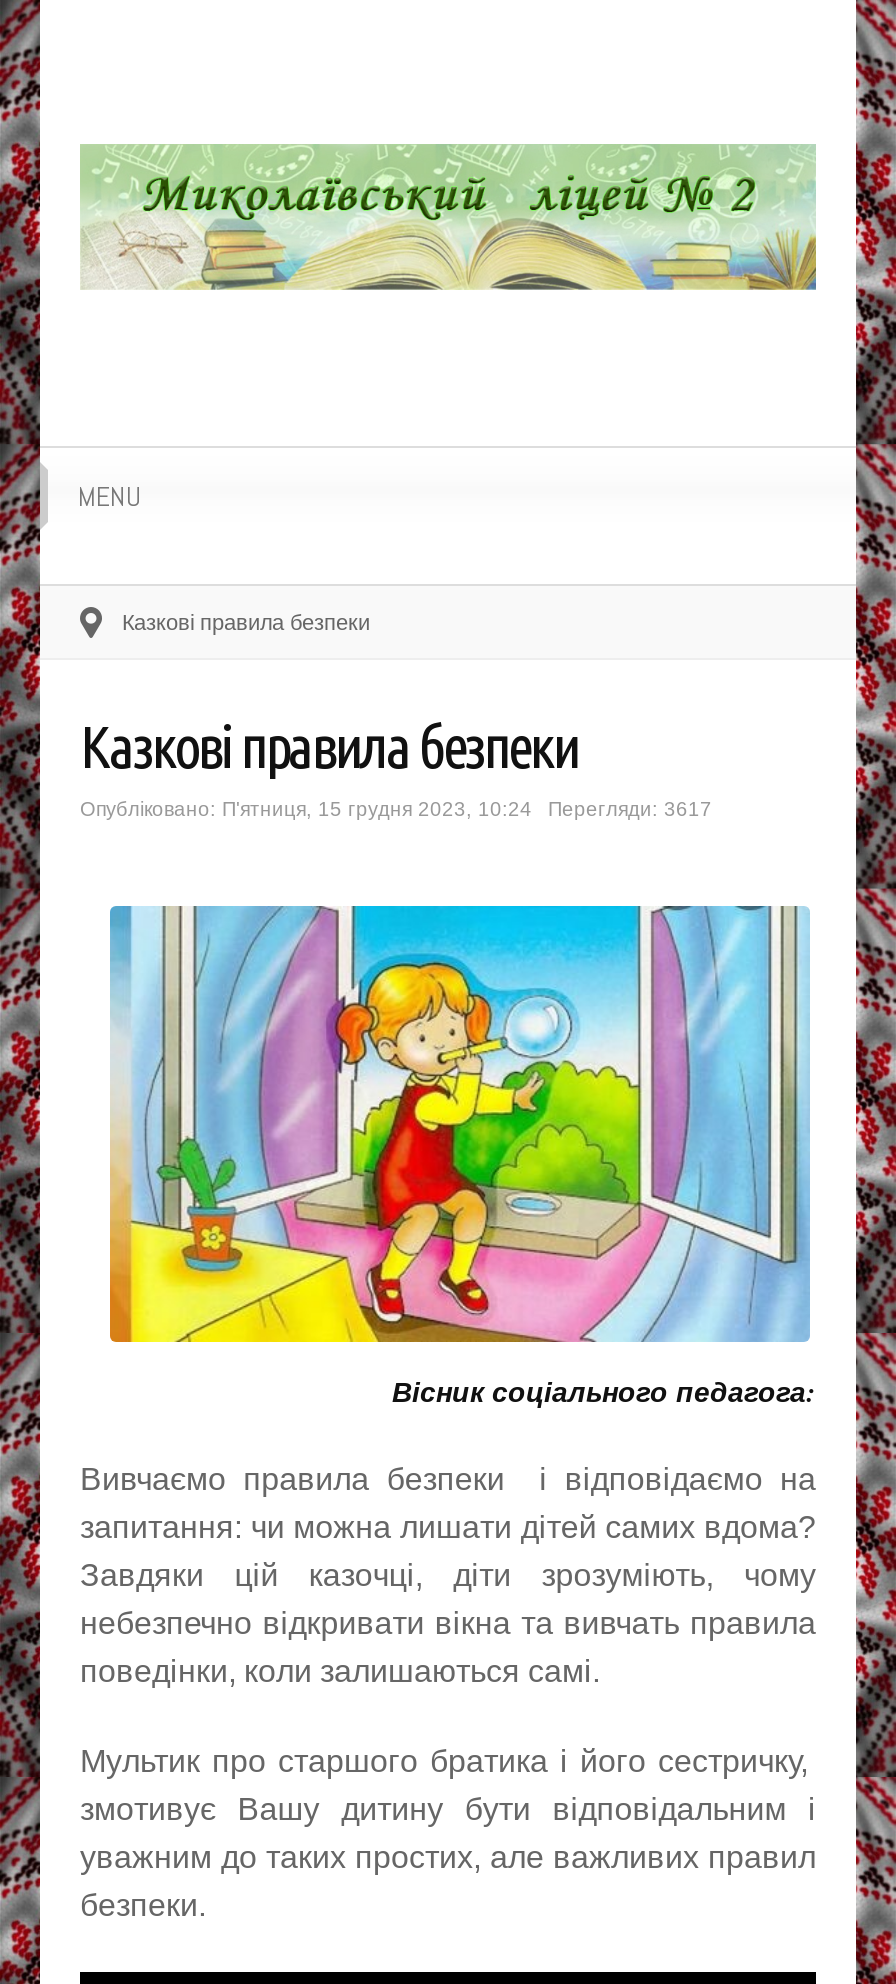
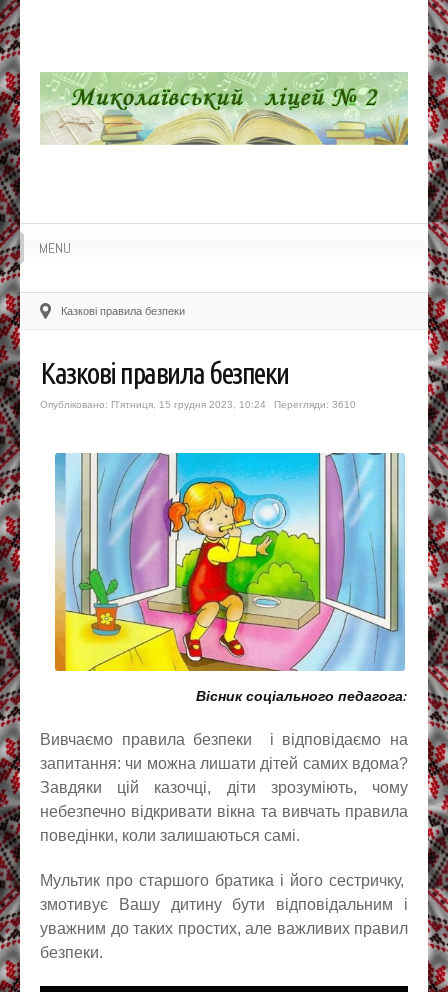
[80,798,712,820] Опубліковано: П'ятниця, 15 грудня 2023, 10:24 Перегляди: 3617 -> [40,399,356,410] Опубліковано: П'ятниця, 15 грудня 2023, 10:24 Перегляди: 3610

